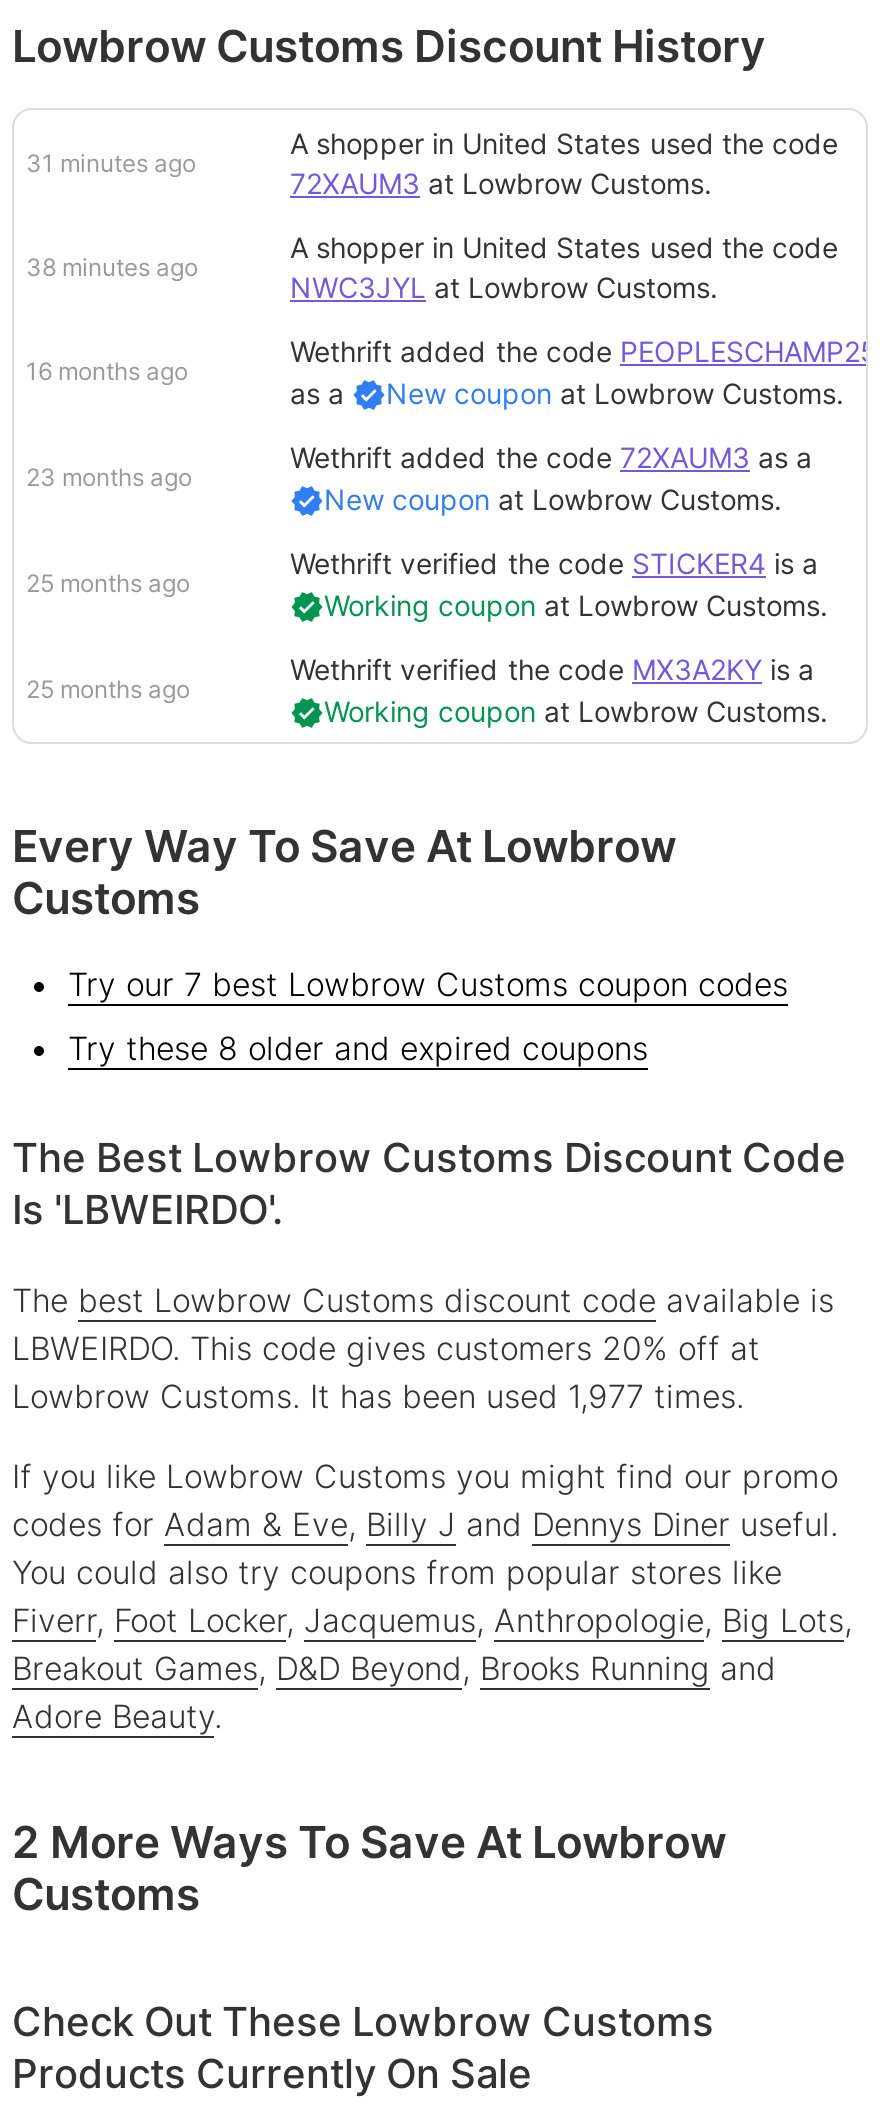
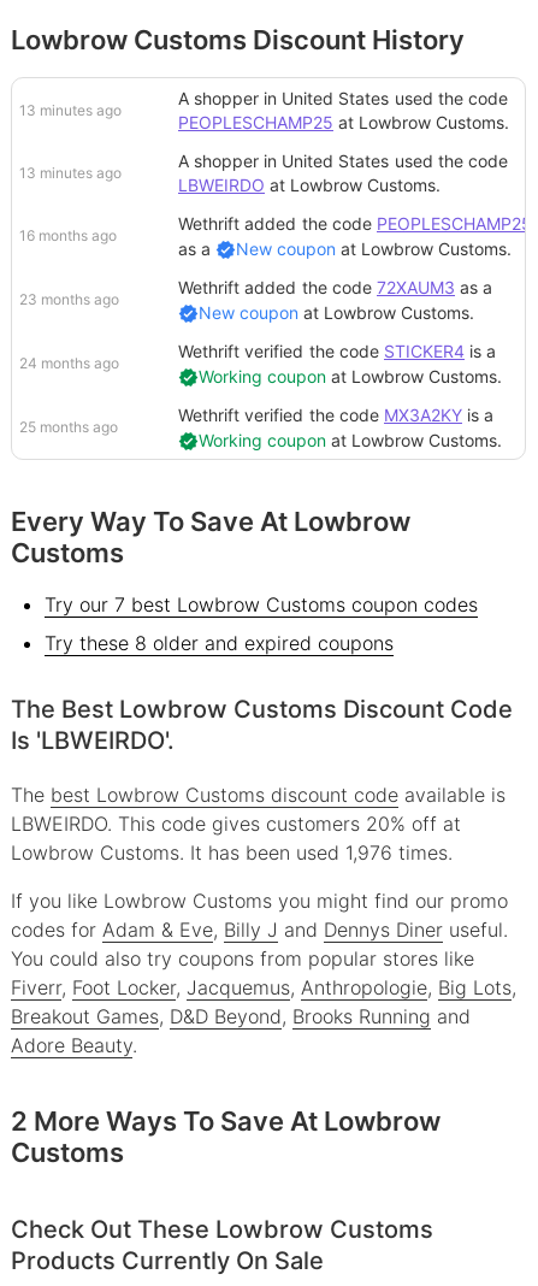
[26,148,196,178] 31 minutes ago -> [19,101,122,119] 13 minutes ago
[290,166,712,200] 72XAUM3 at Lowbrow Customs. -> [178,112,509,133] PEOPLESCHAMP25 at Lowbrow Customs.
[26,252,198,282] 38 minutes ago -> [19,164,122,182] 13 minutes ago
[290,270,718,304] NWC3JYL at Lowbrow Customs. -> [178,175,441,195] LBWEIRDO at Lowbrow Customs.
[26,568,190,598] 25 months ago -> [19,354,119,372] 24 months ago
[12,1377,744,1417] Lowbrow Customs. It has been used 1,977 times. -> [11,841,453,865] Lowbrow Customs. It has been used 1,976 times.

